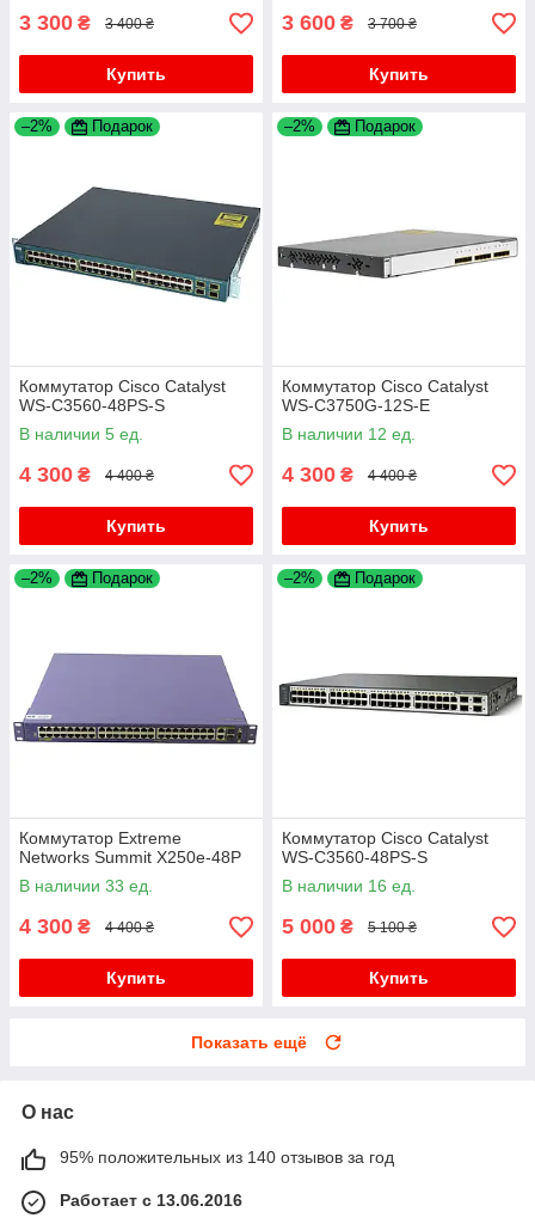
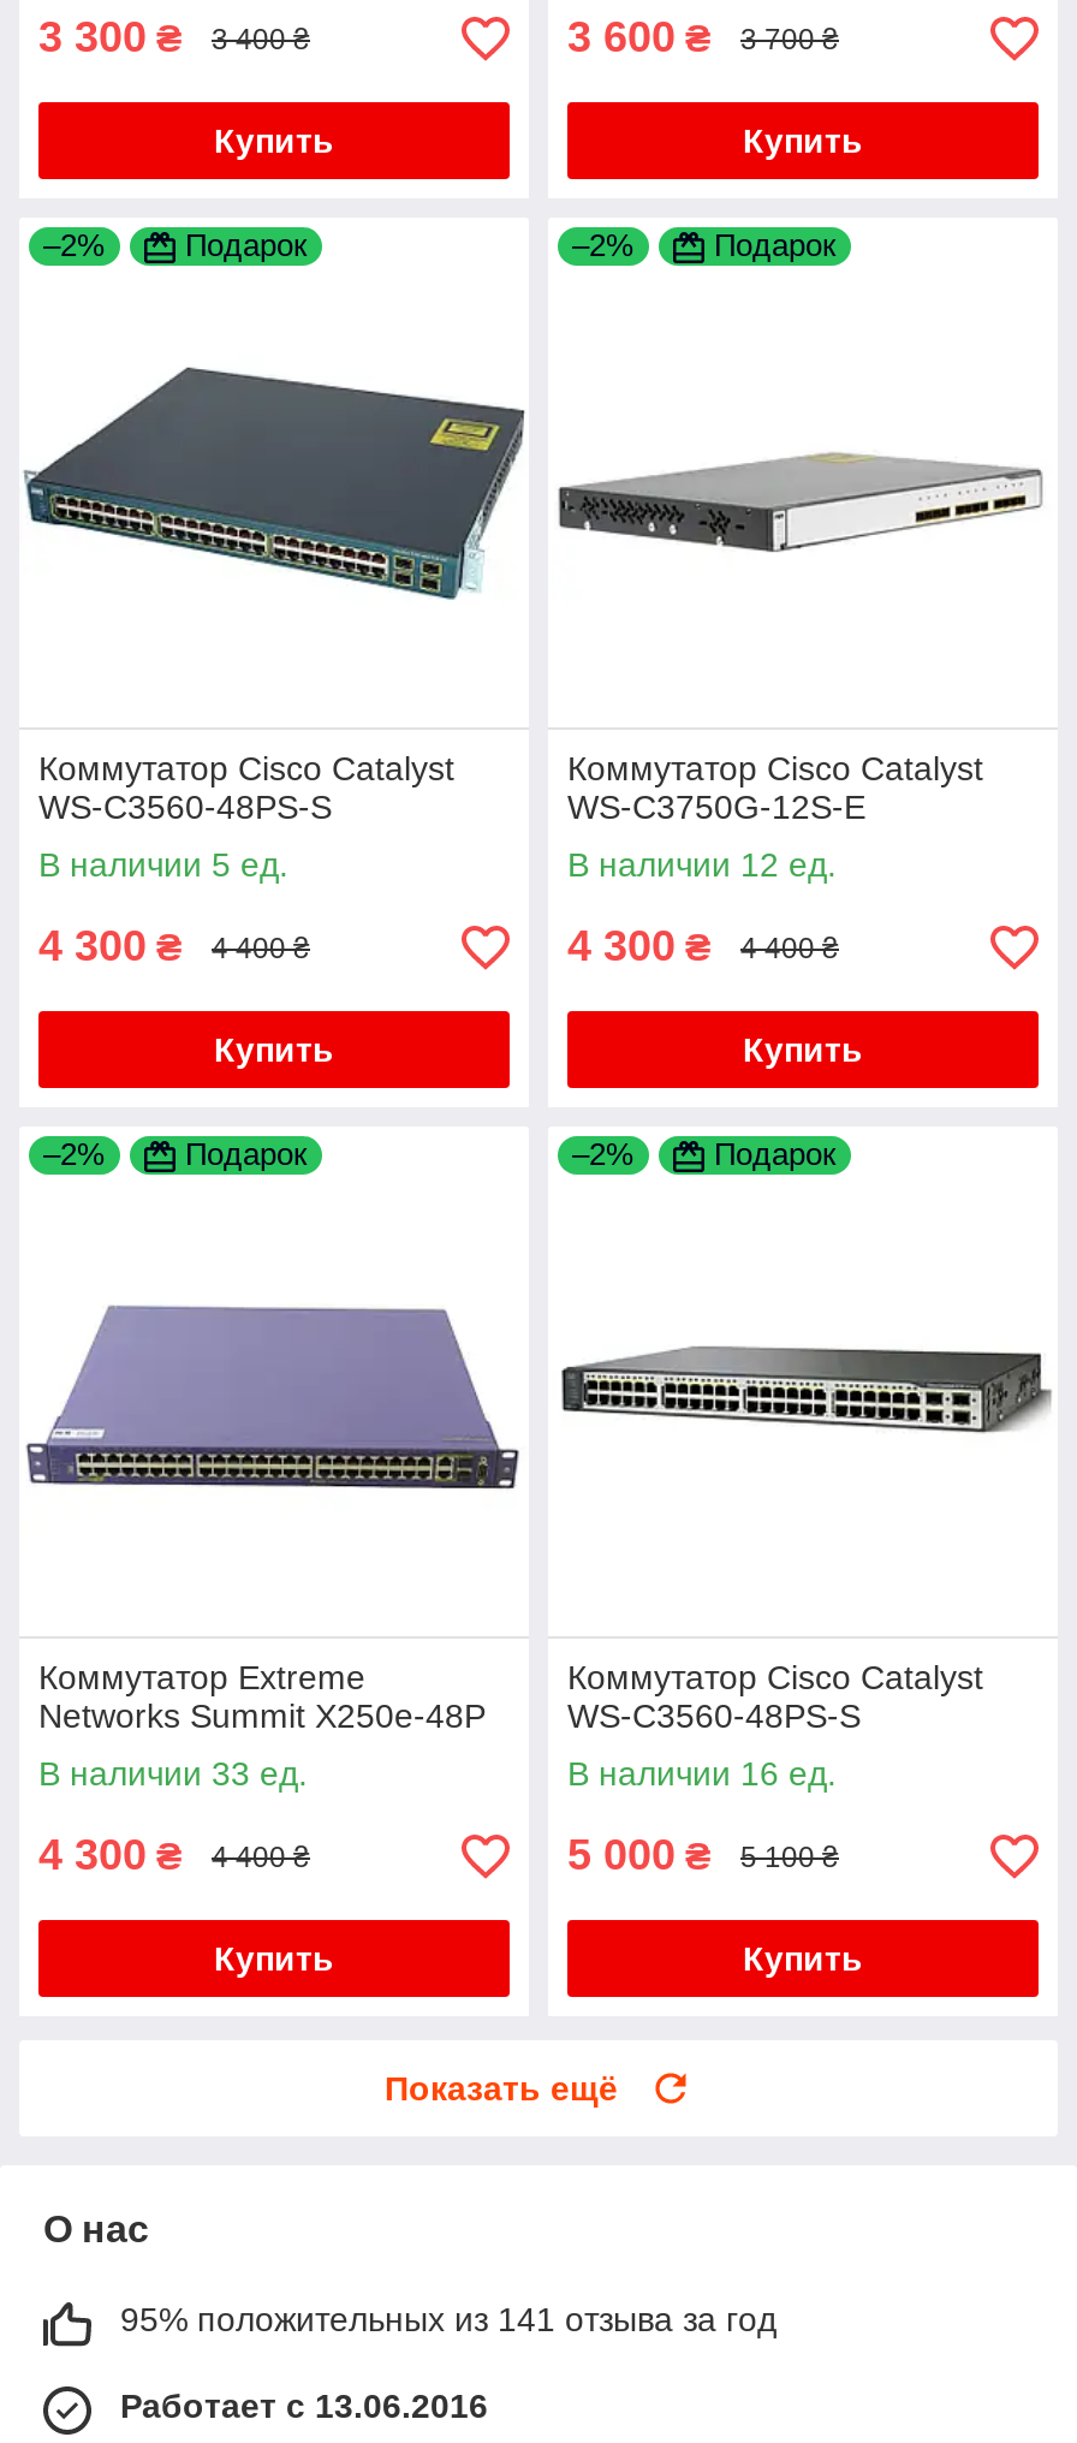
[60,1148,394,1167] 95% положительных из 140 отзывов за год -> [120,2300,776,2339] 95% положительных из 141 отзыва за год

